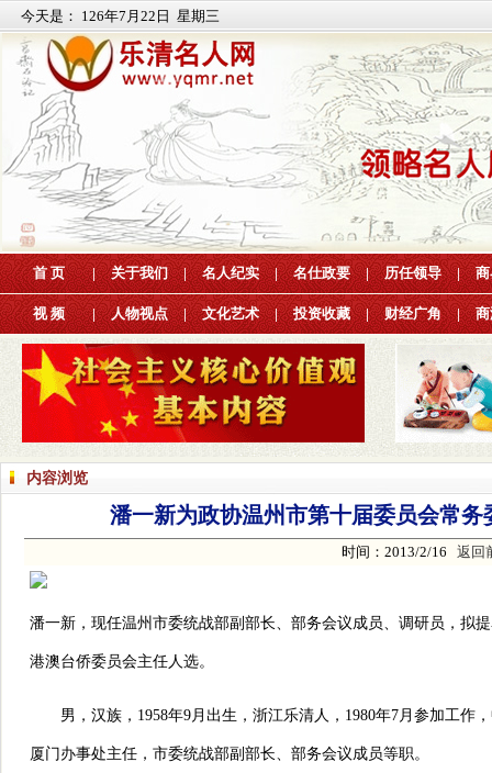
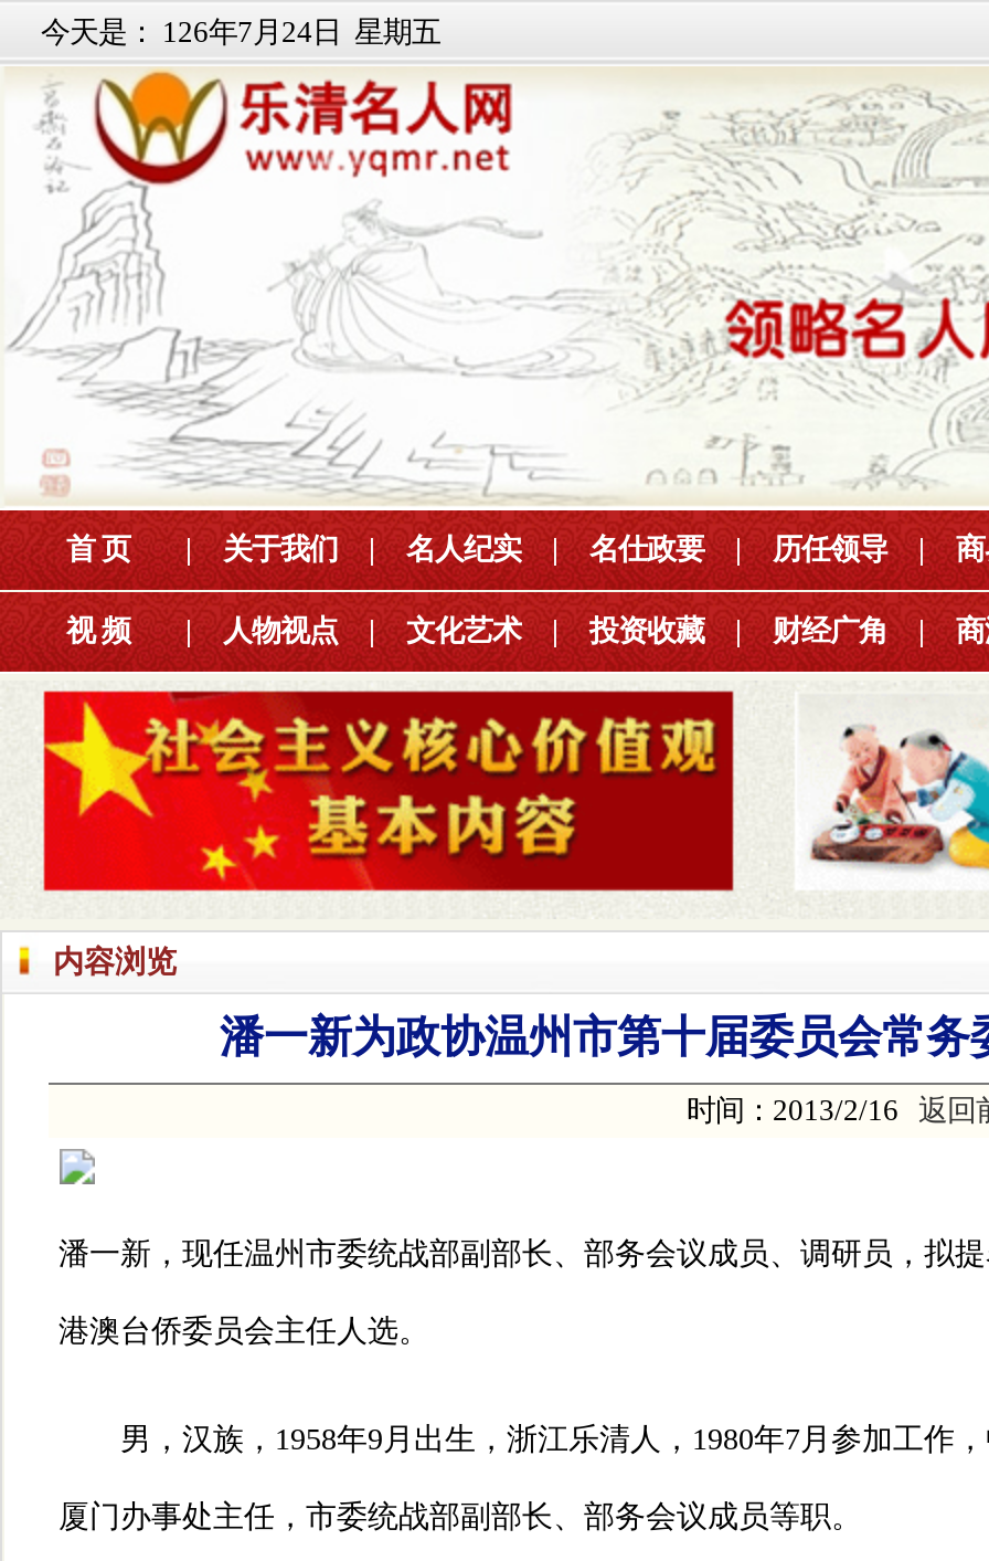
[20,8,219,24] 今天是：126年7月22日 星期三 -> [41,15,440,49] 今天是：126年7月24日 星期五

